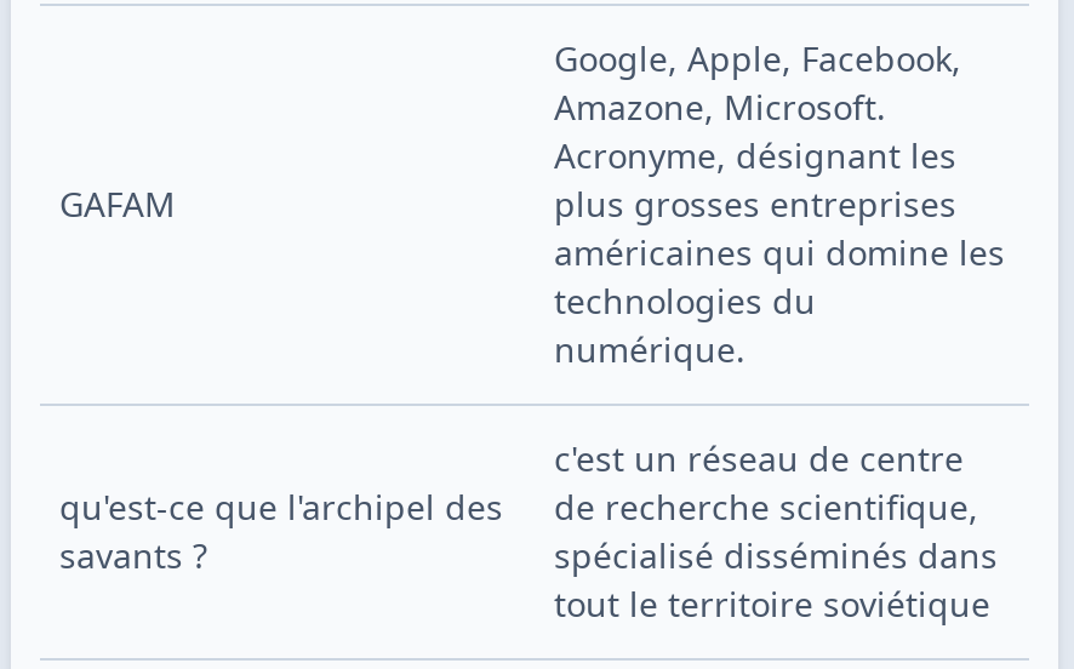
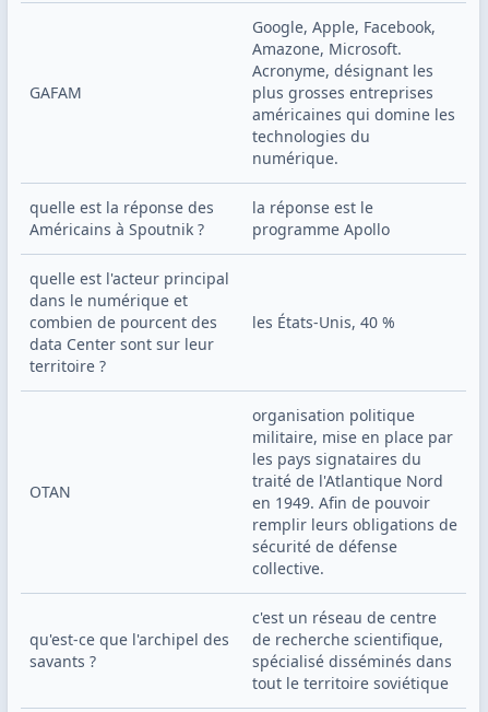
none -> [29,197,214,240] quelle est la réponse des | Américains à Spoutnik ?
none -> [29,197,390,376] la réponse est le | programme Apollo | quelle est l'acteur principal | dans le numérique et | combien de pourcent des | data Center sont sur leur | territoire ?
none -> [29,481,71,502] OTAN
none -> [252,312,395,332] les États-Unis, 40 %
none -> [252,405,457,579] organisation politique | militaire, mise en place par | les pays signataires du | traité de l'Atlantique Nord | en 1949. Afin de pouvoir | remplir leurs obligations de | sécurité de défense | collective.

